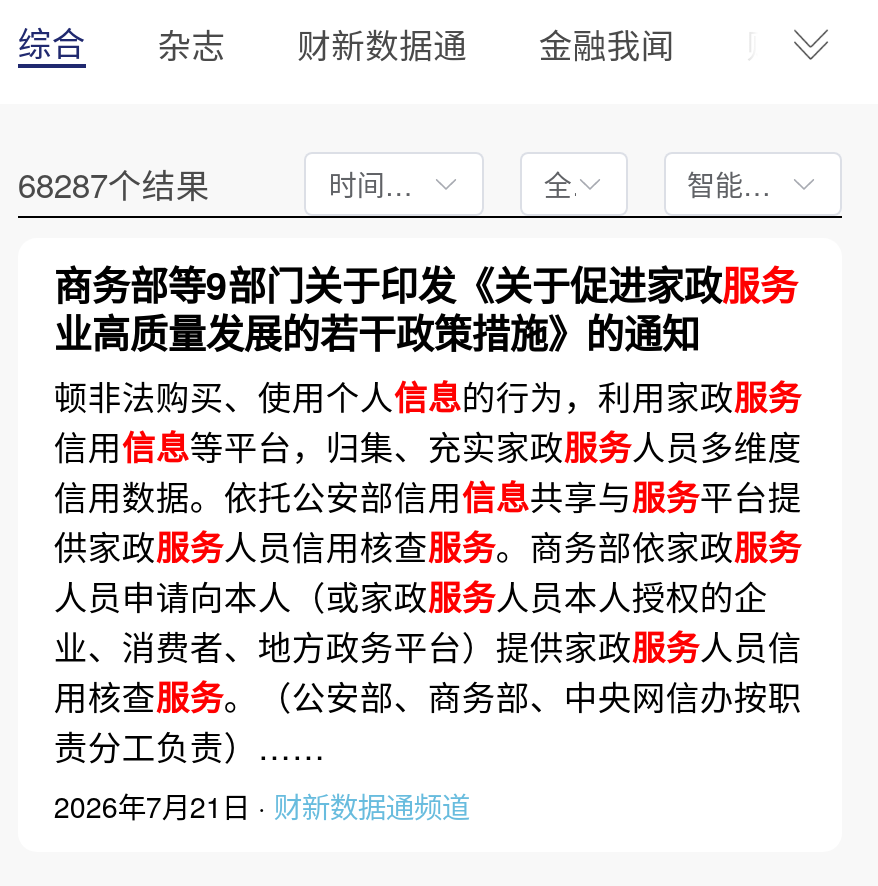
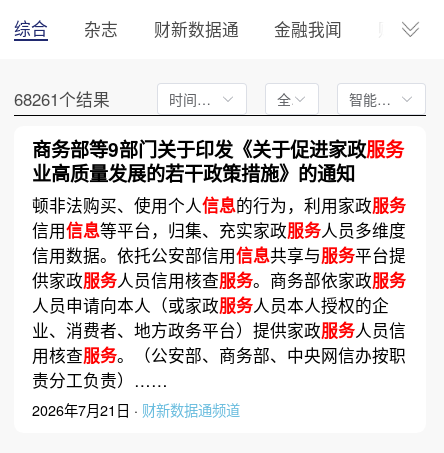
[18,160,210,208] 68287个结果 -> [14,87,110,111] 68261个结果

